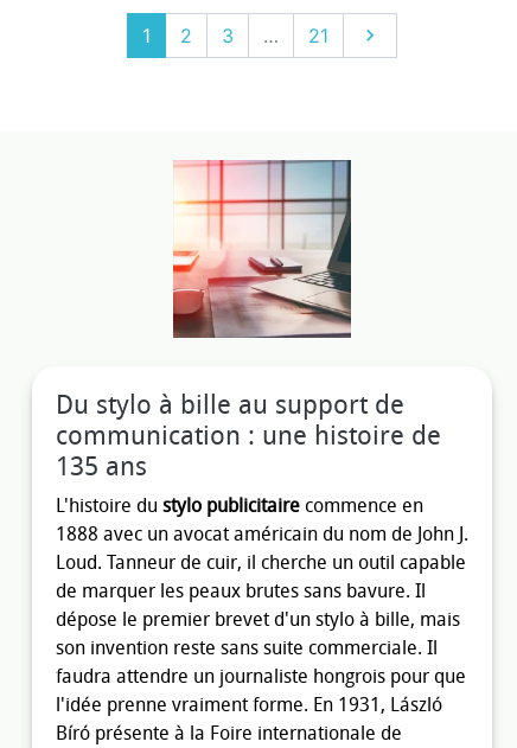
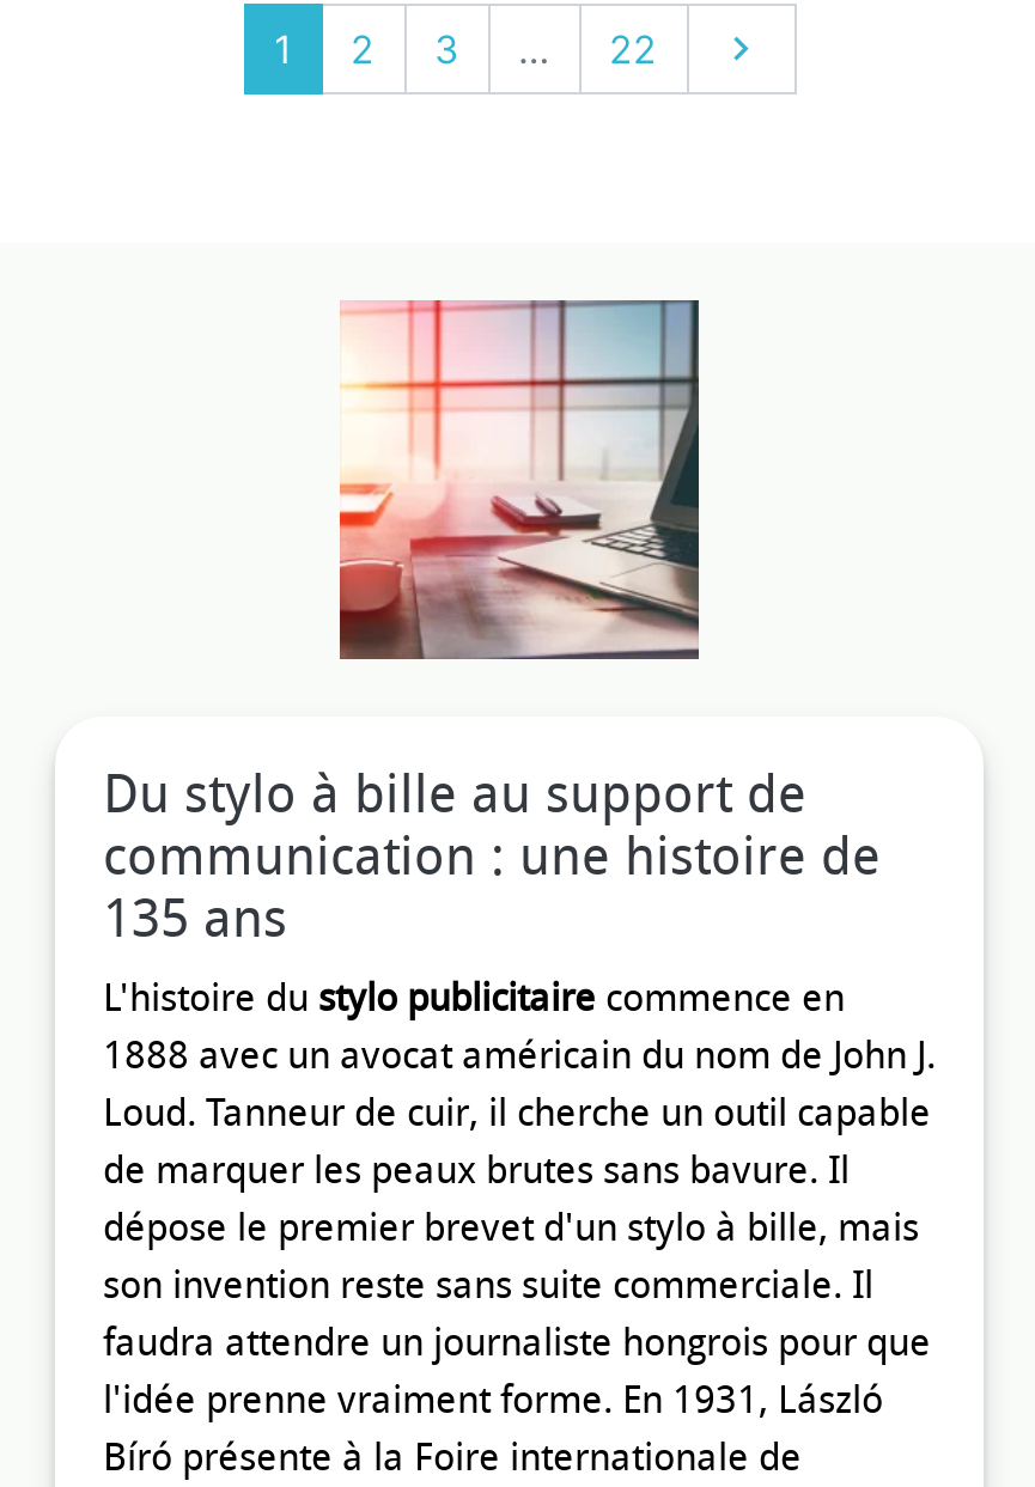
[308,23,328,47] 21 -> [609,24,657,72] 22

